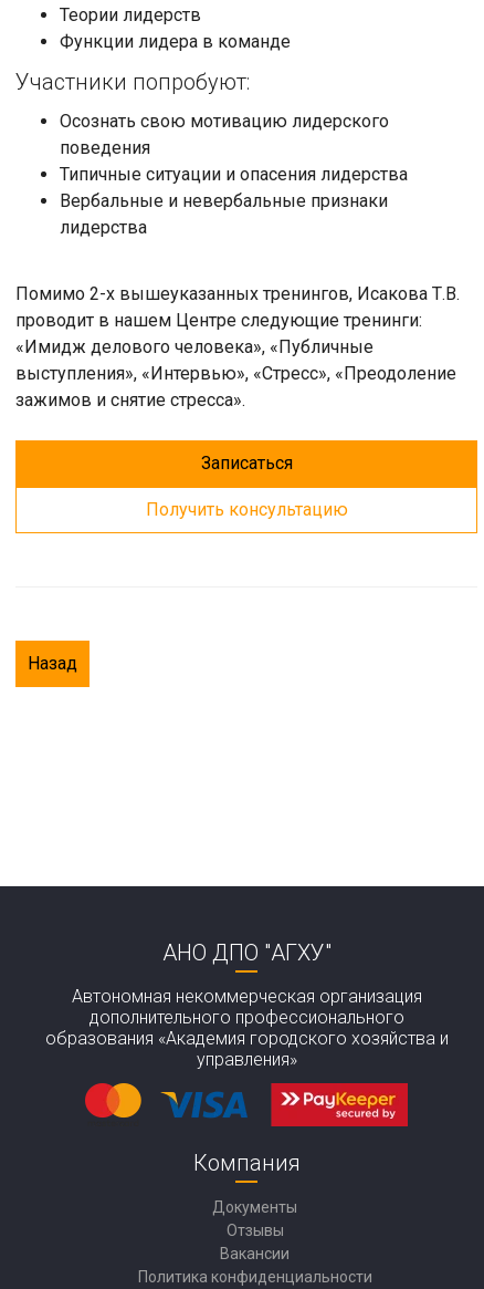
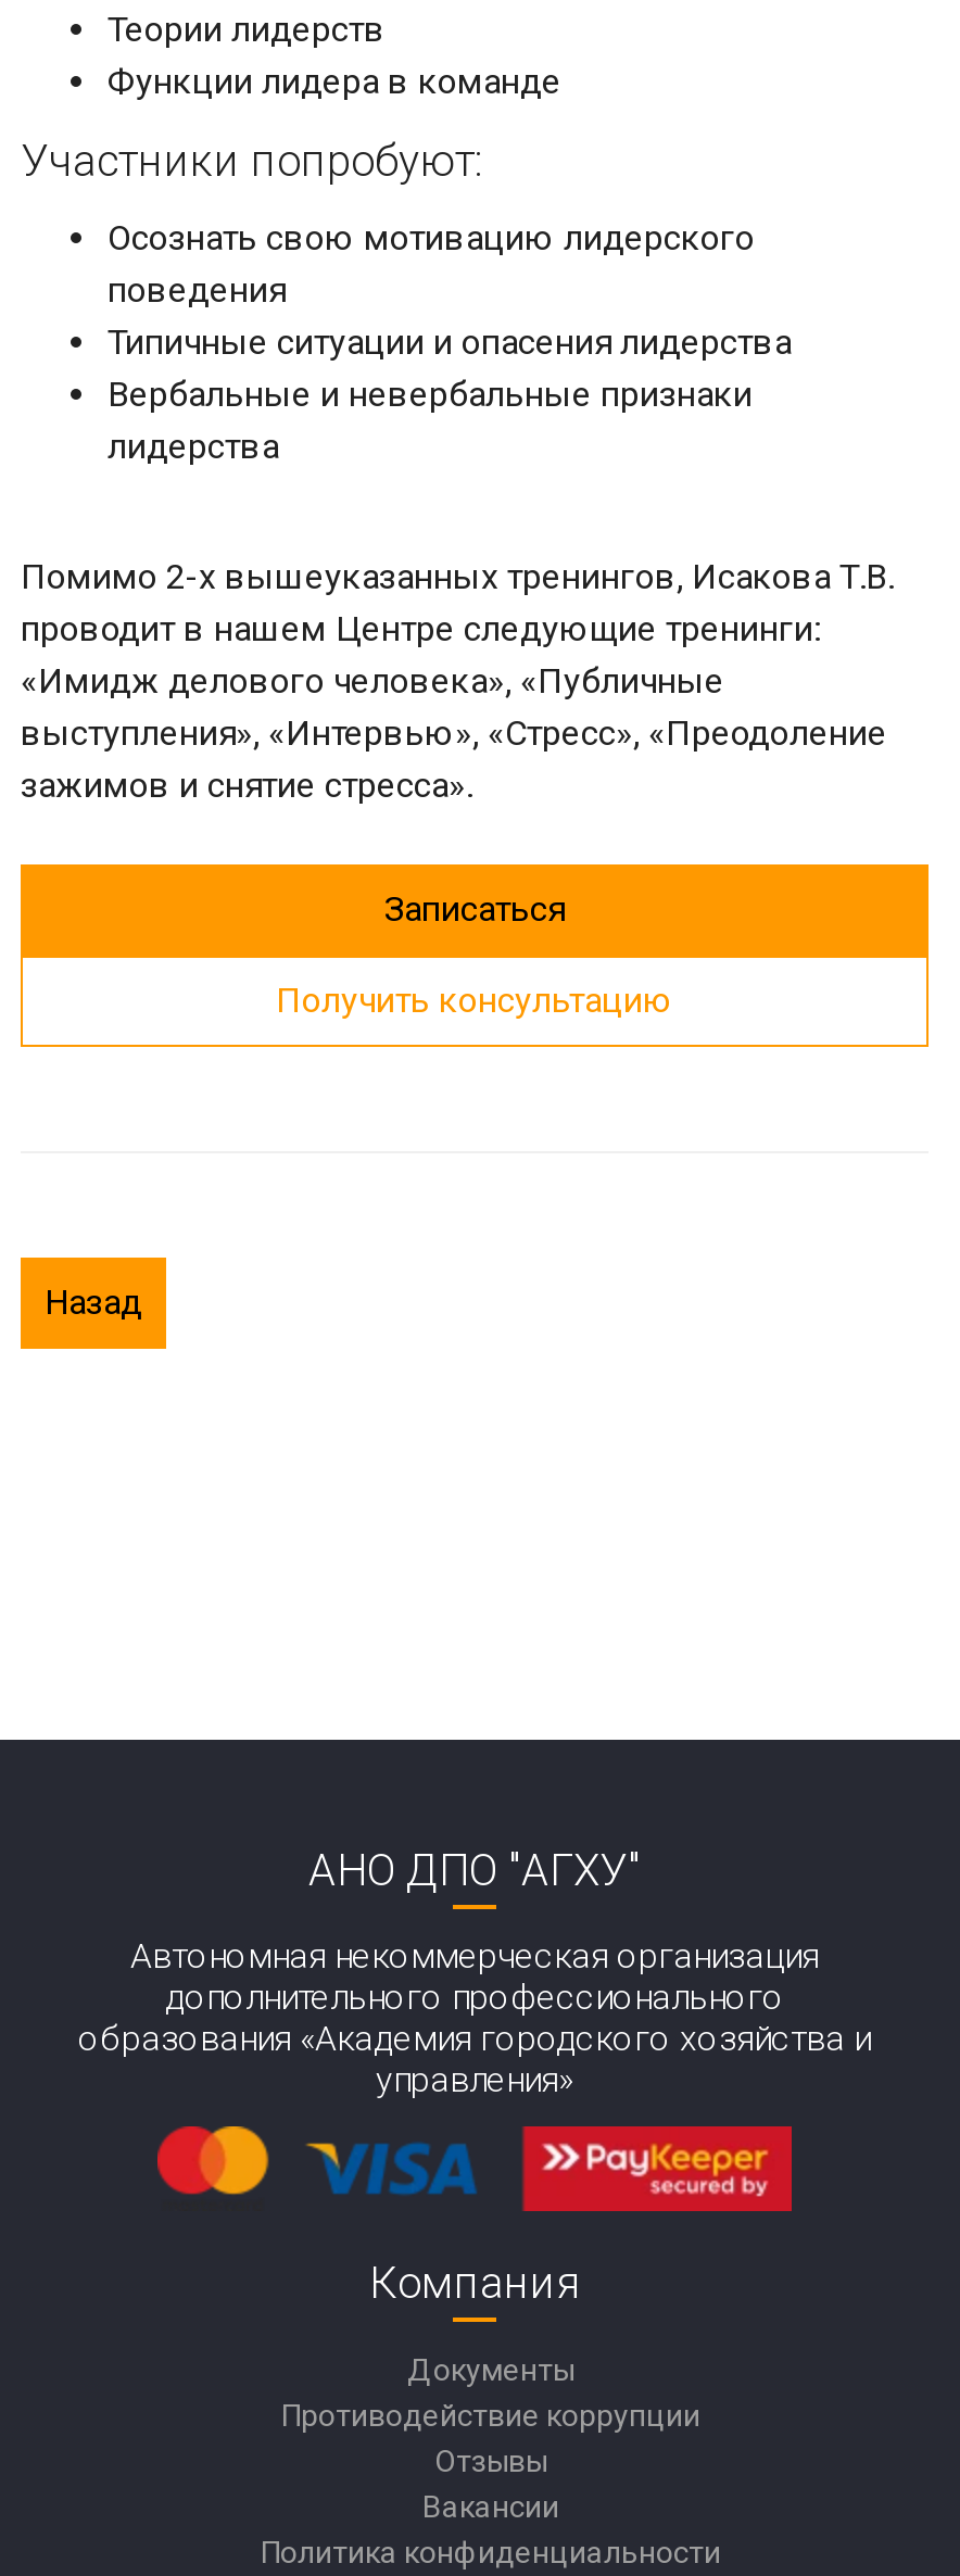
none -> [281,2397,700,2432] Противодействие коррупции

